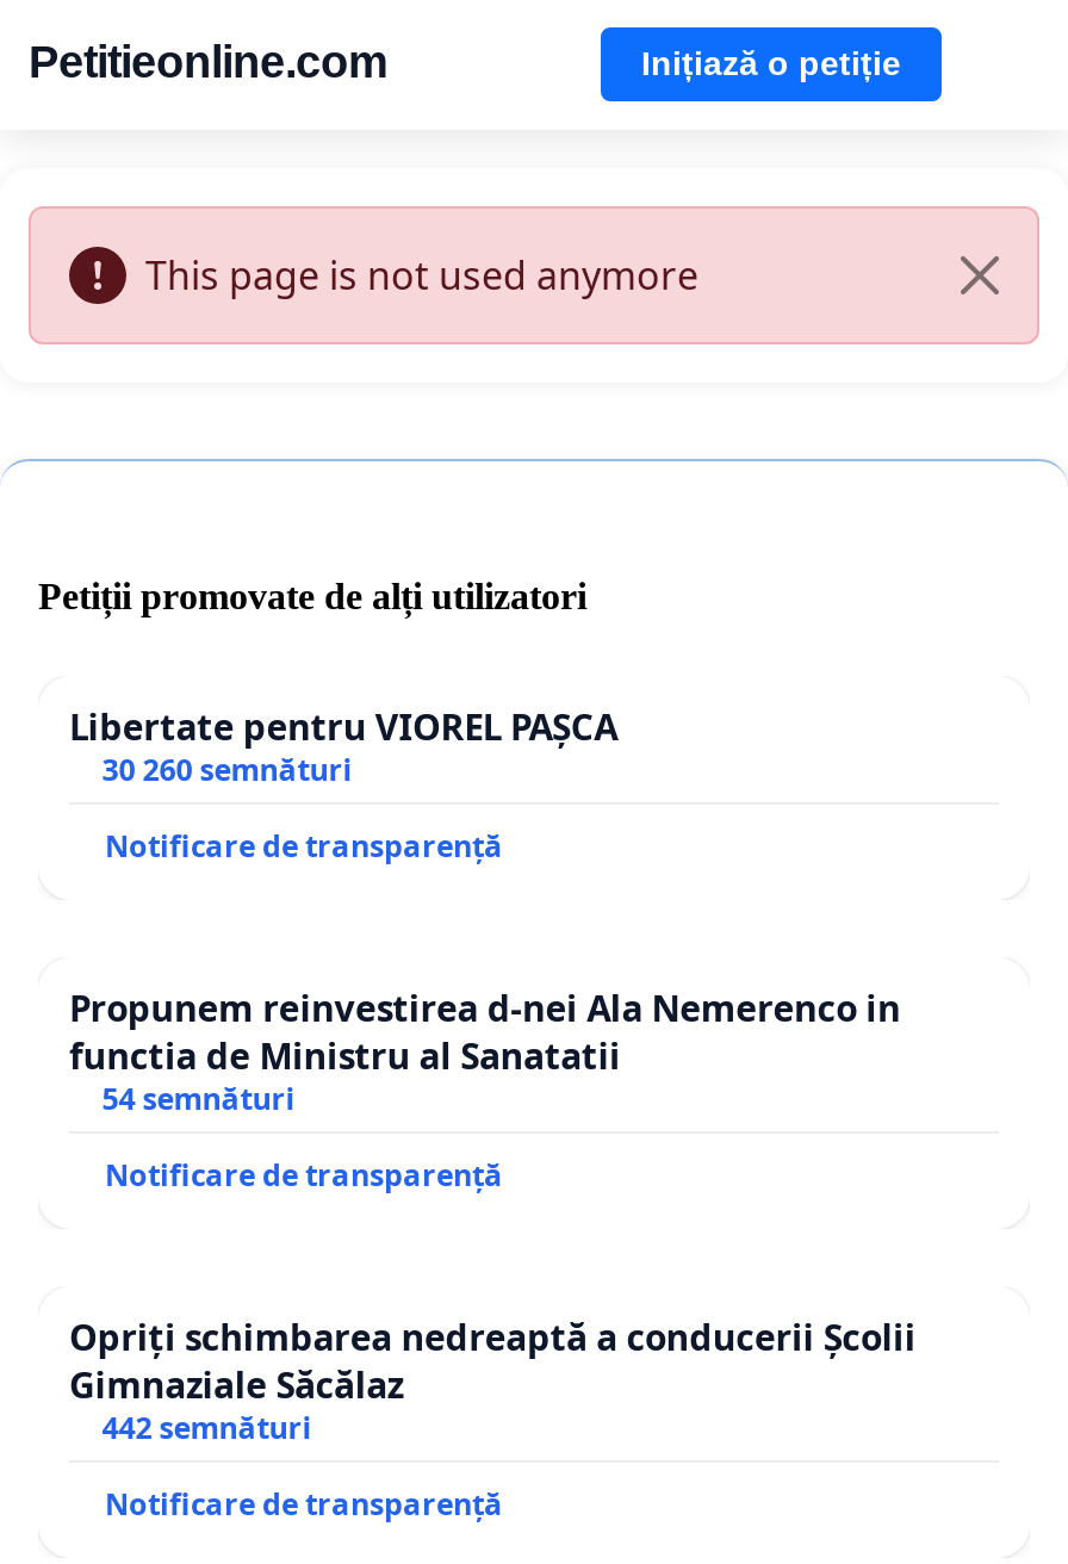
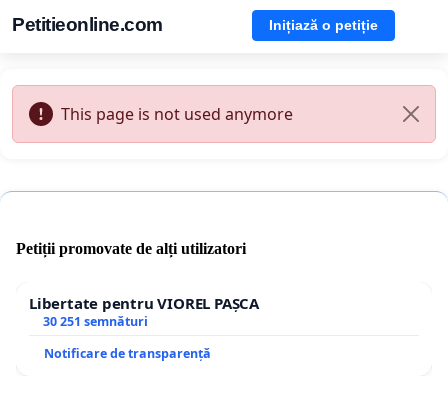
[69,751,916,1449] 30 260 semnături | Notificare de transparență | Propunem reinvestirea d-nei Ala Nemerenco in | functia de Ministru al Sanatatii | 54 semnături | Notificare de transparență | Opriți schimbarea nedreaptă a conducerii Școlii | Gimnaziale Săcălaz | 442 semnături -> [43,313,148,330] 30 251 semnături

